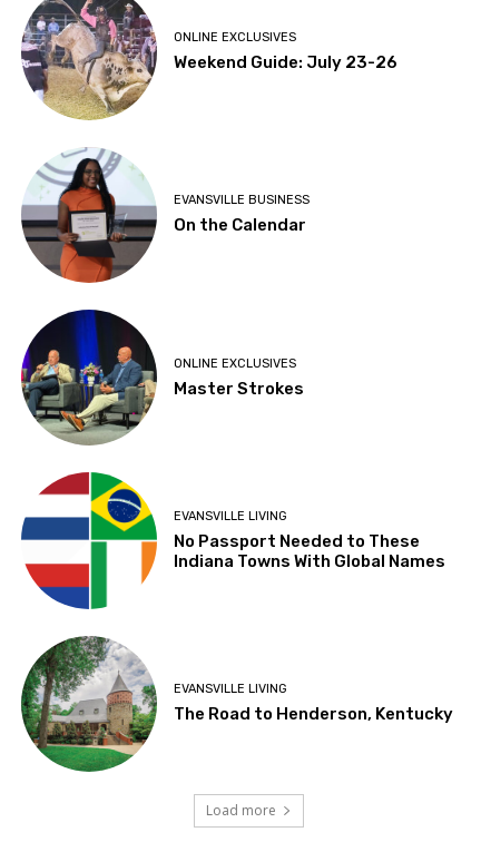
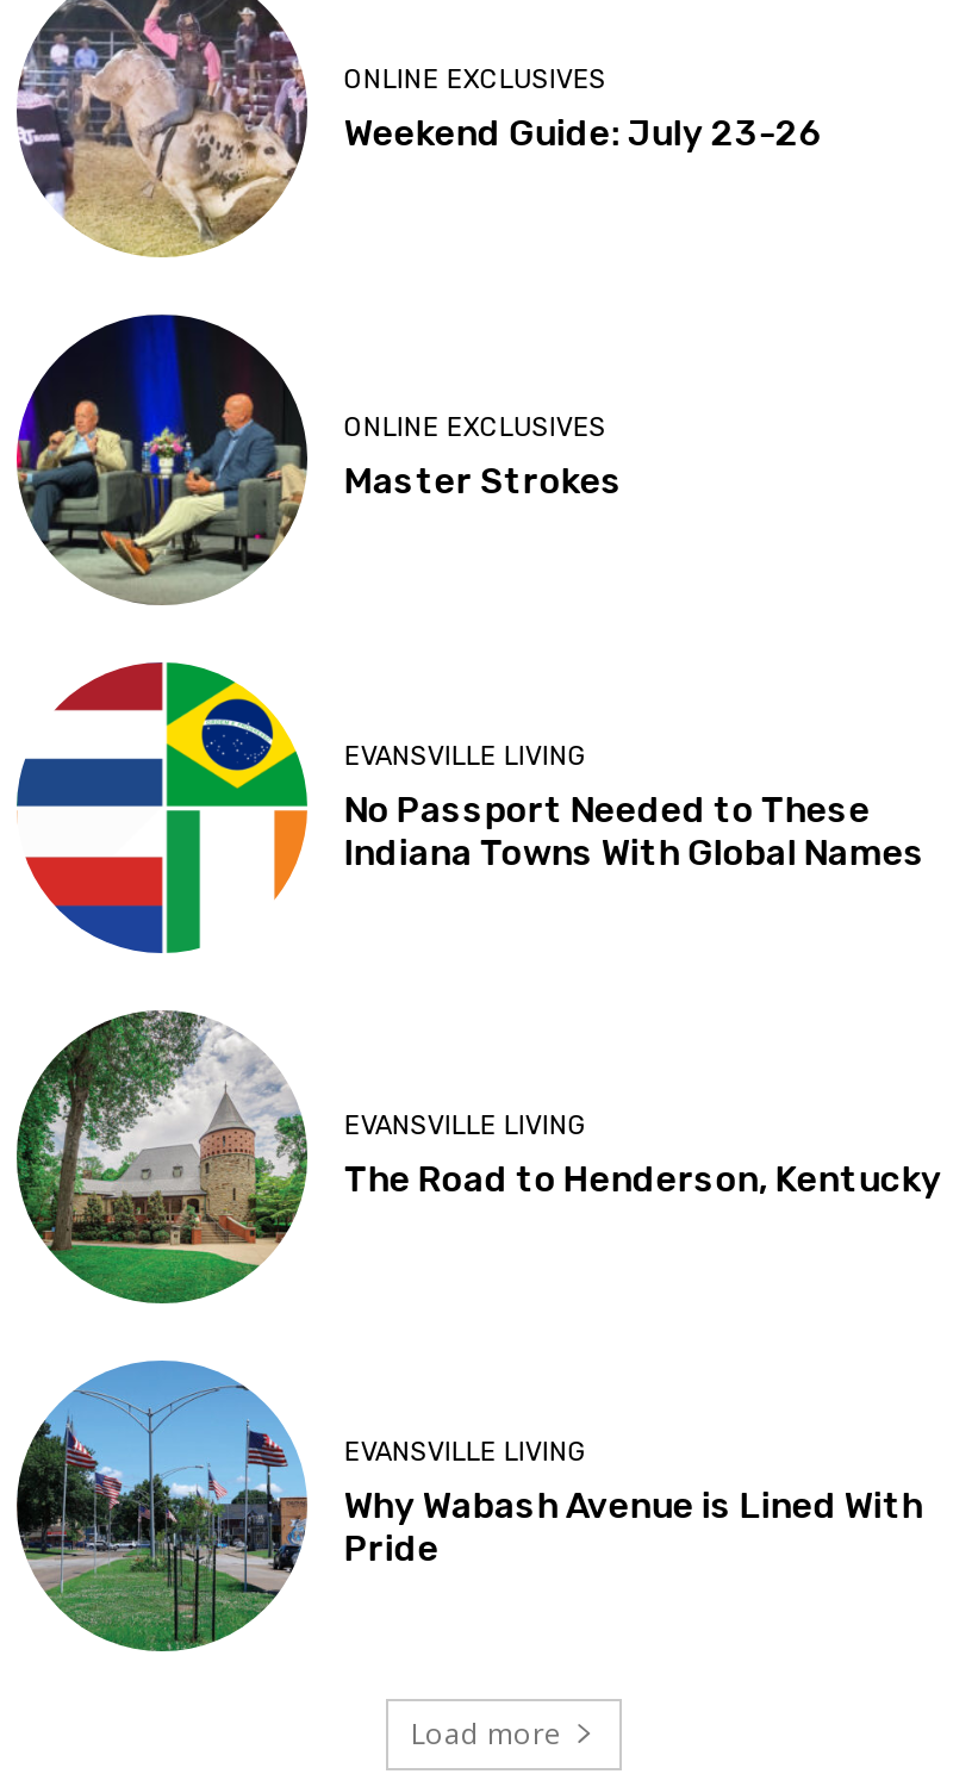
[21,147,310,283] [image] | EVANSVILLE BUSINESS | On the Calendar -> none
moved [19,307,454,724] -> [12,310,942,1201]: [image] | ONLINE EXCLUSIVES | Master Strokes | EVANSVILLE LIVING | No Passport Needed to These | Indiana Towns With Global Names | EVANSVILLE LIVING | The Road to Henderson, Kentucky
none -> [17,1361,923,1642] [image] | EVANSVILLE LIVING | Why Wabash Avenue is Lined With | Pride

